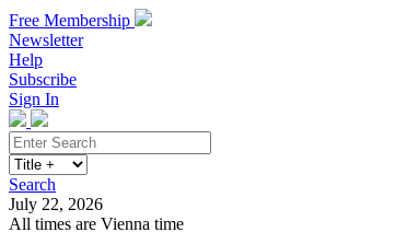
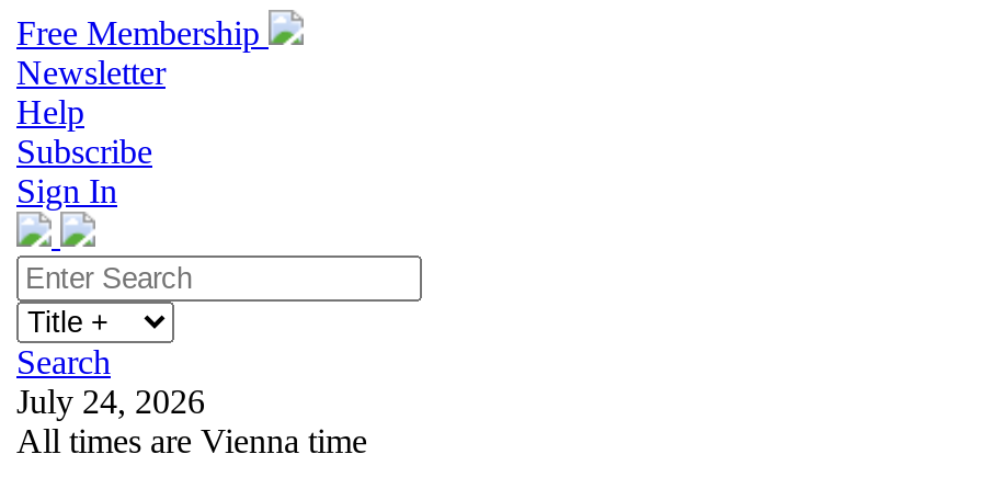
[9,195,103,213] July 22, 2026 -> [16,383,205,420] July 24, 2026

